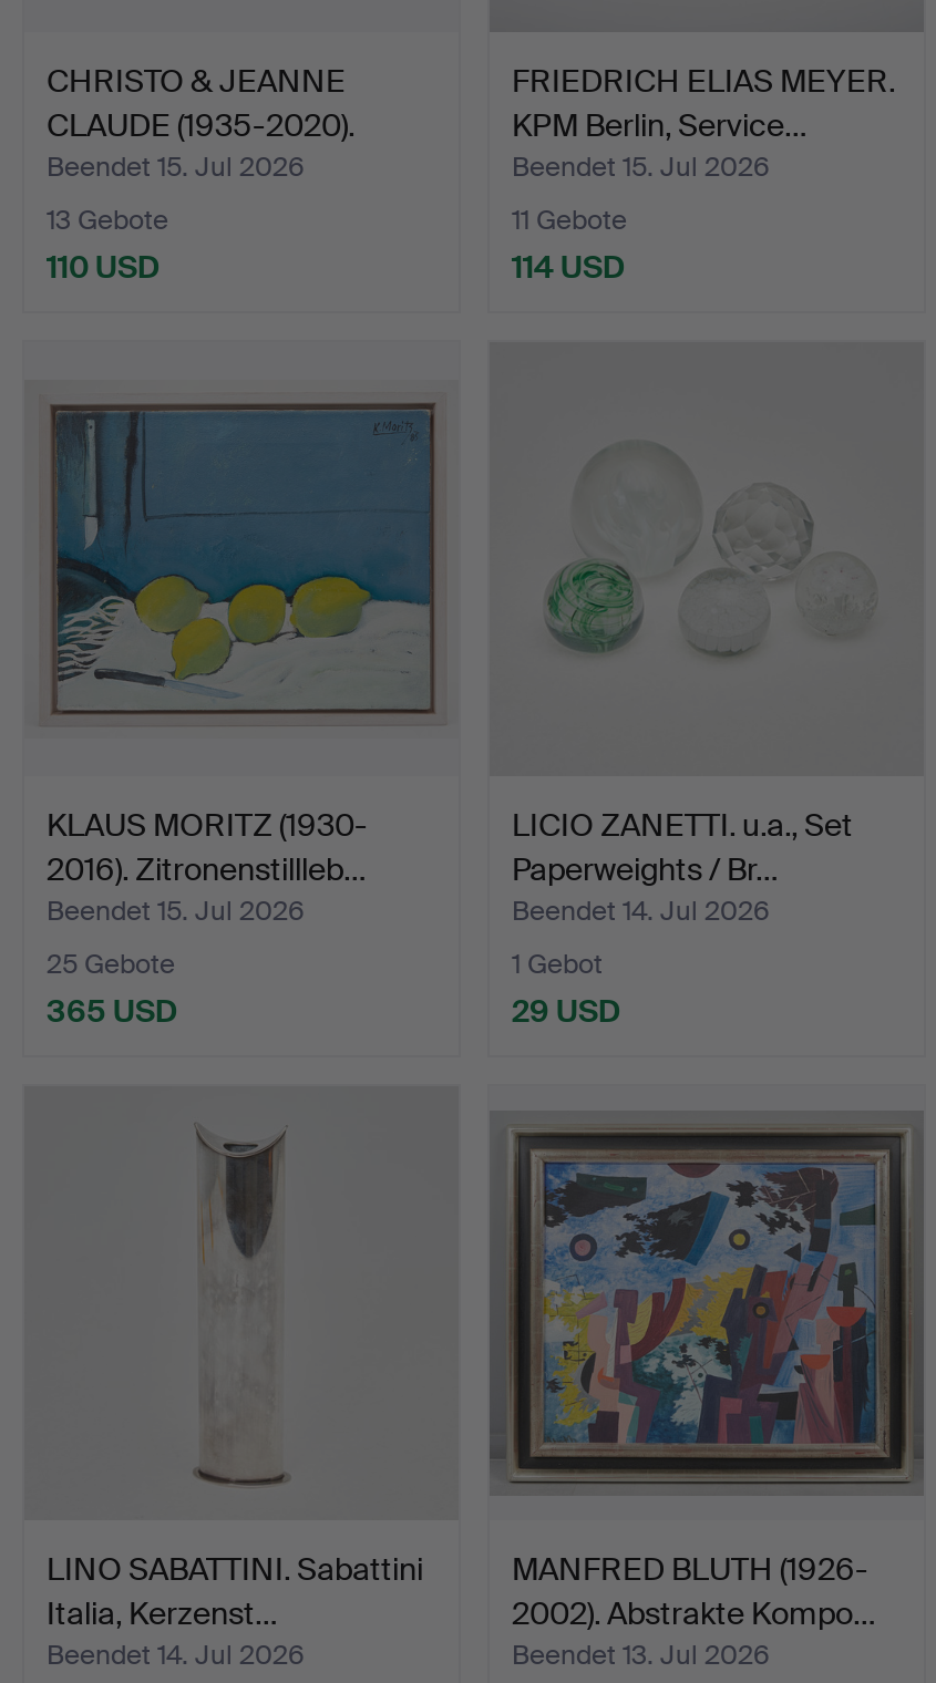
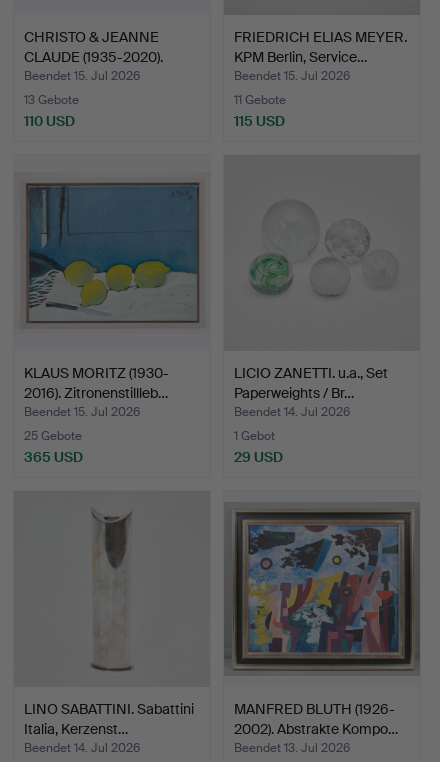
[512,247,625,287] 114 USD -> [234,112,285,130] 115 USD

